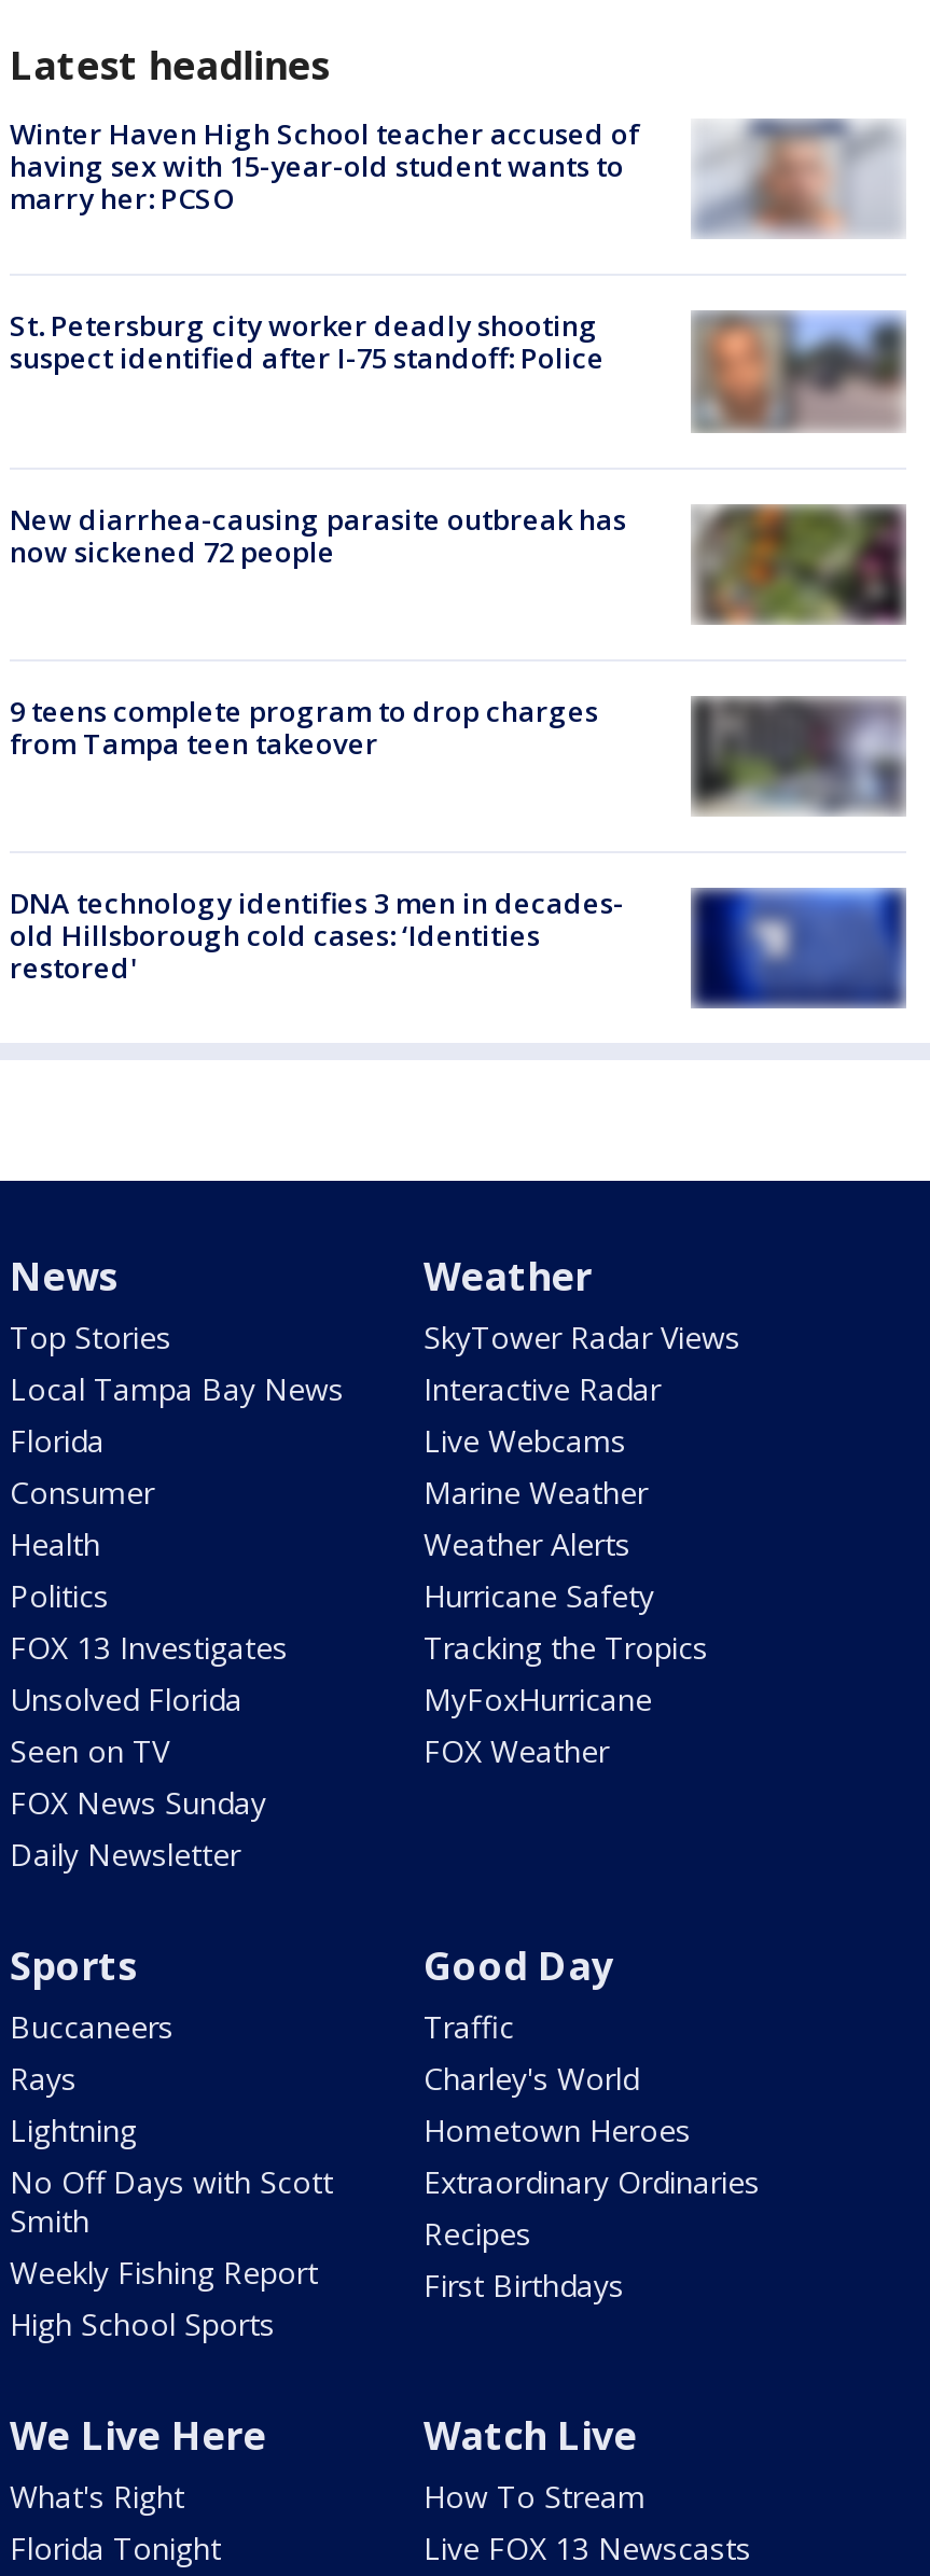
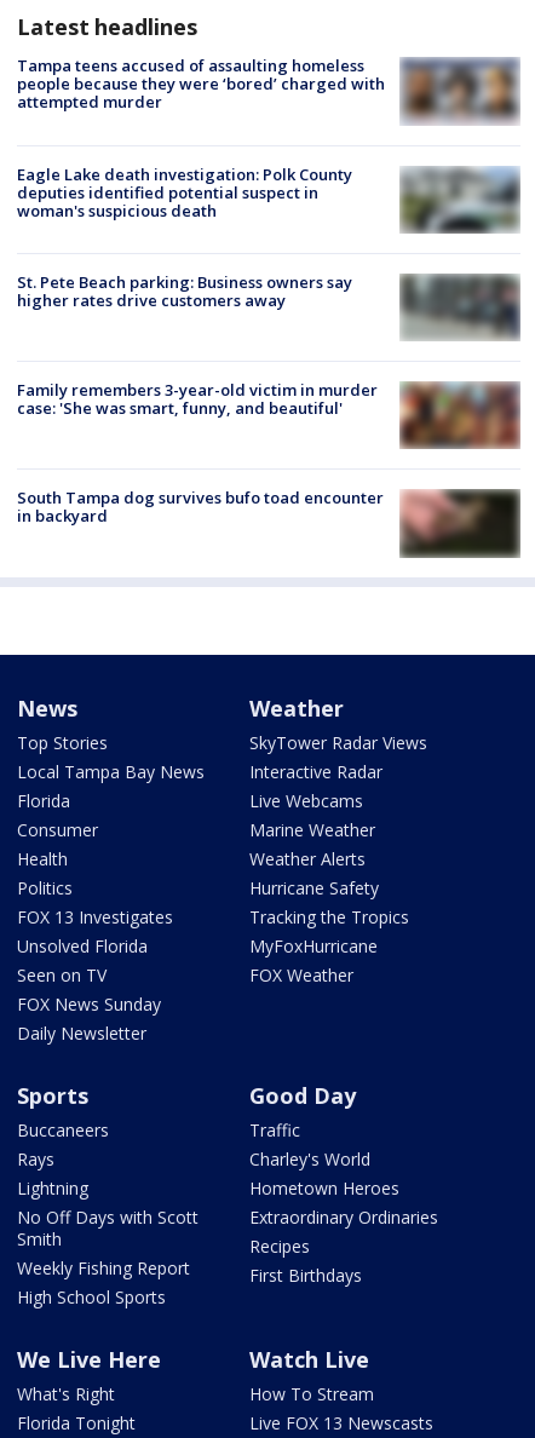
[10,115,902,233] [image] | Winter Haven High School teacher accused of | having sex with 15-year-old student wants to | marry her: PCSO -> [17,55,519,122] [image] | Tampa teens accused of assaulting homeless | people because they were ‘bored’ charged with | attempted murder
[10,307,605,378] St. Petersburg city worker deadly shooting | suspect identified after I-75 standoff: Police -> [17,163,352,221] Eagle Lake death investigation: Polk County | deputies identified potential suspect in | woman's suspicious death
[695,312,900,431] [image] -> [403,166,518,234] [image]
[10,499,902,623] [image] | New diarrhea-causing parasite outbreak has | now sickened 72 people -> [17,271,517,339] [image] | St. Pete Beach parking: Business owners say | higher rates drive customers away
[10,691,598,763] 9 teens complete program to drop charges | from Tampa teen takeover -> [17,379,378,419] Family remembers 3-year-old victim in murder | case: 'She was smart, funny, and beautiful'
[691,696,904,817] [image] -> [399,381,520,449] [image]
[10,884,906,1008] [image] | DNA technology identifies 3 men in decades- | old Hillsborough cold cases: ‘Identities | restored' -> [17,487,520,558] [image] | South Tampa dog survives bufo toad encounter | in backyard

